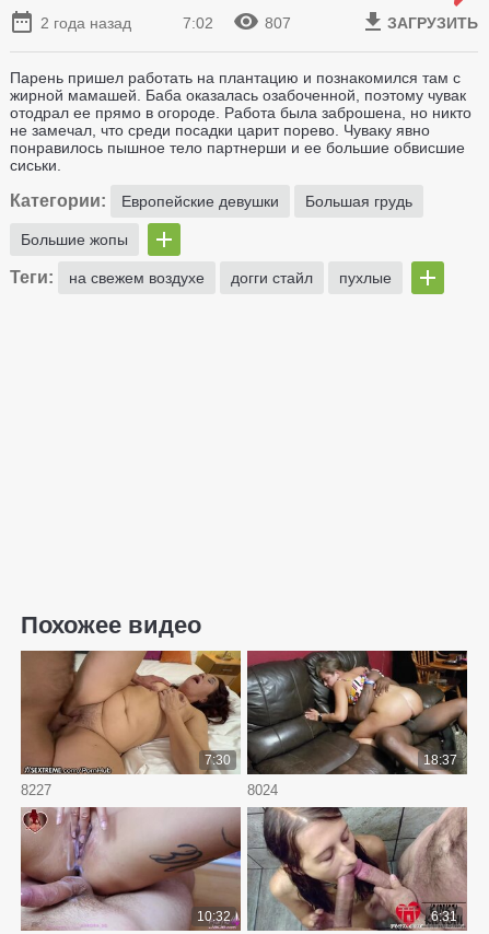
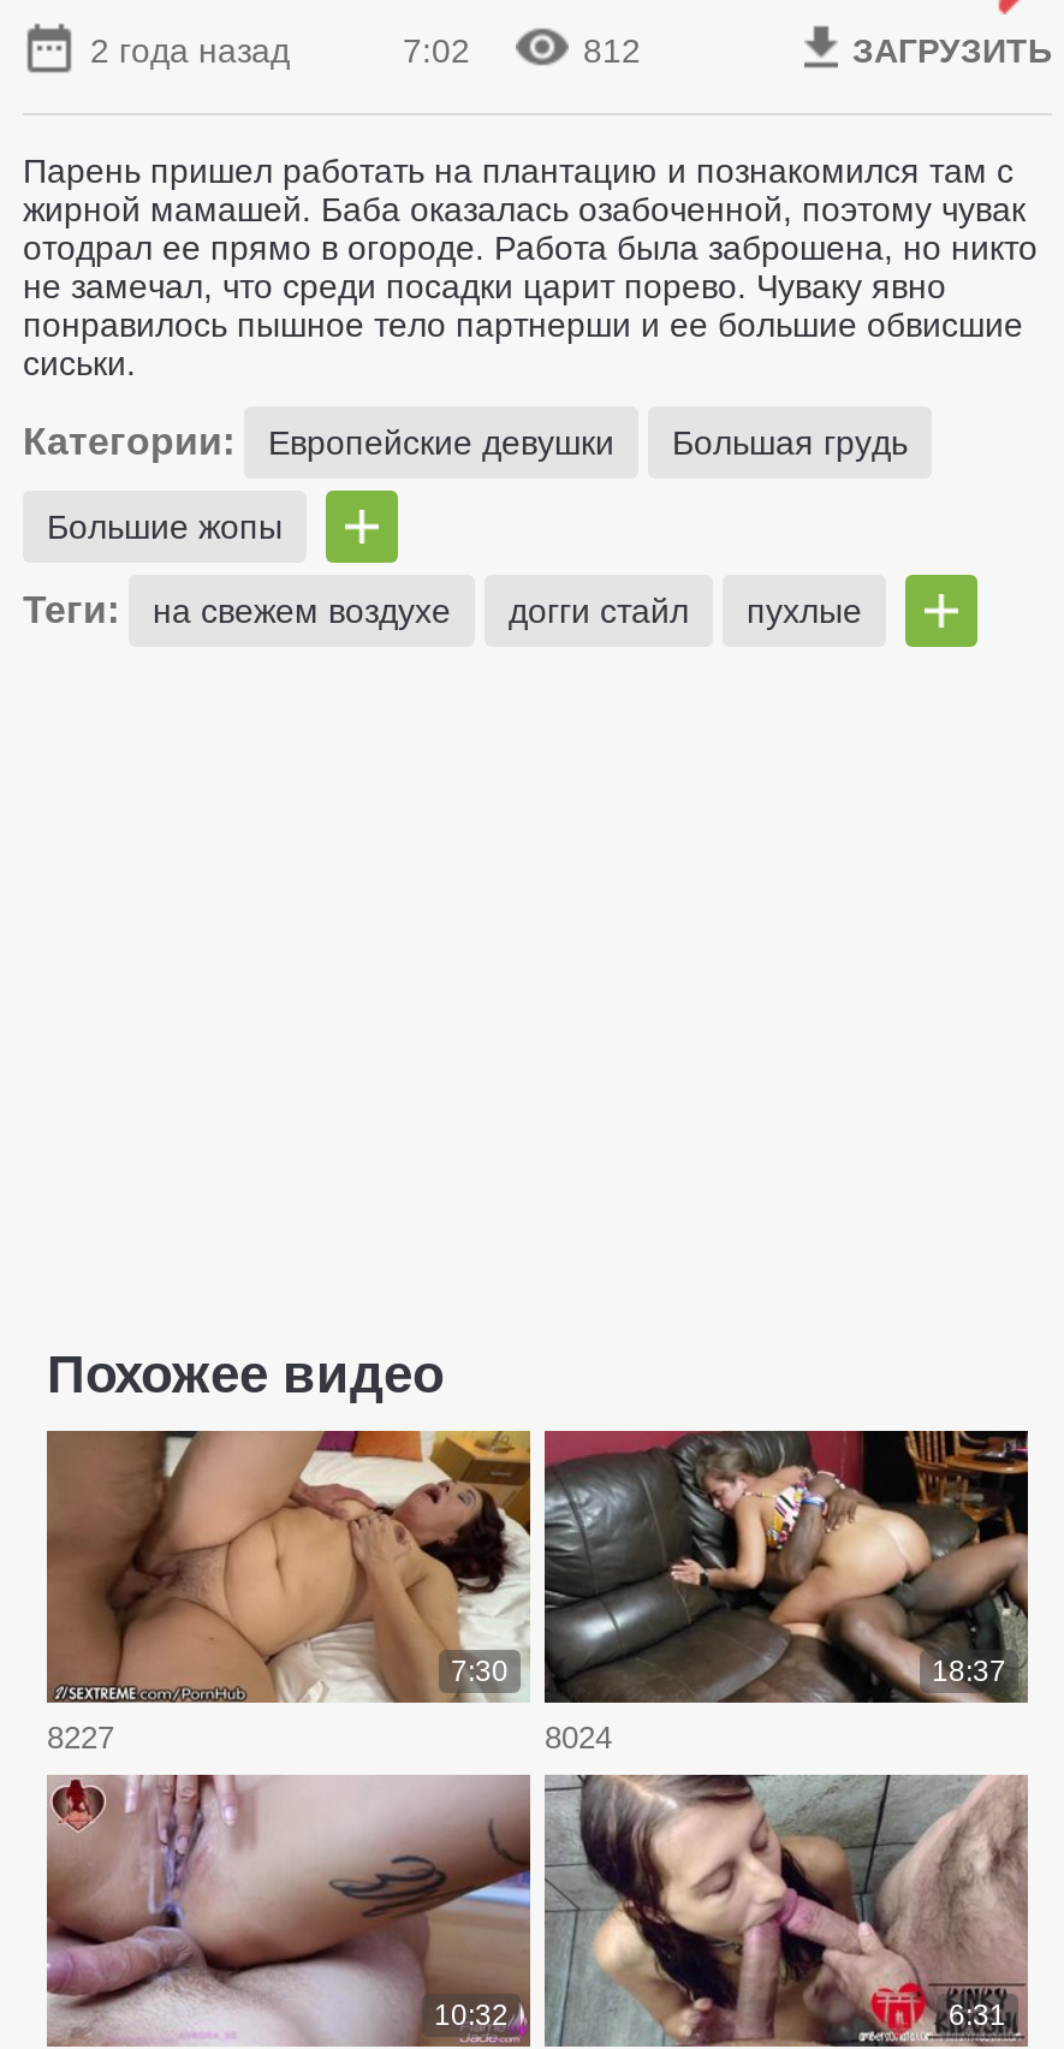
[265,14,291,32] 807 -> [583,32,641,70] 812

